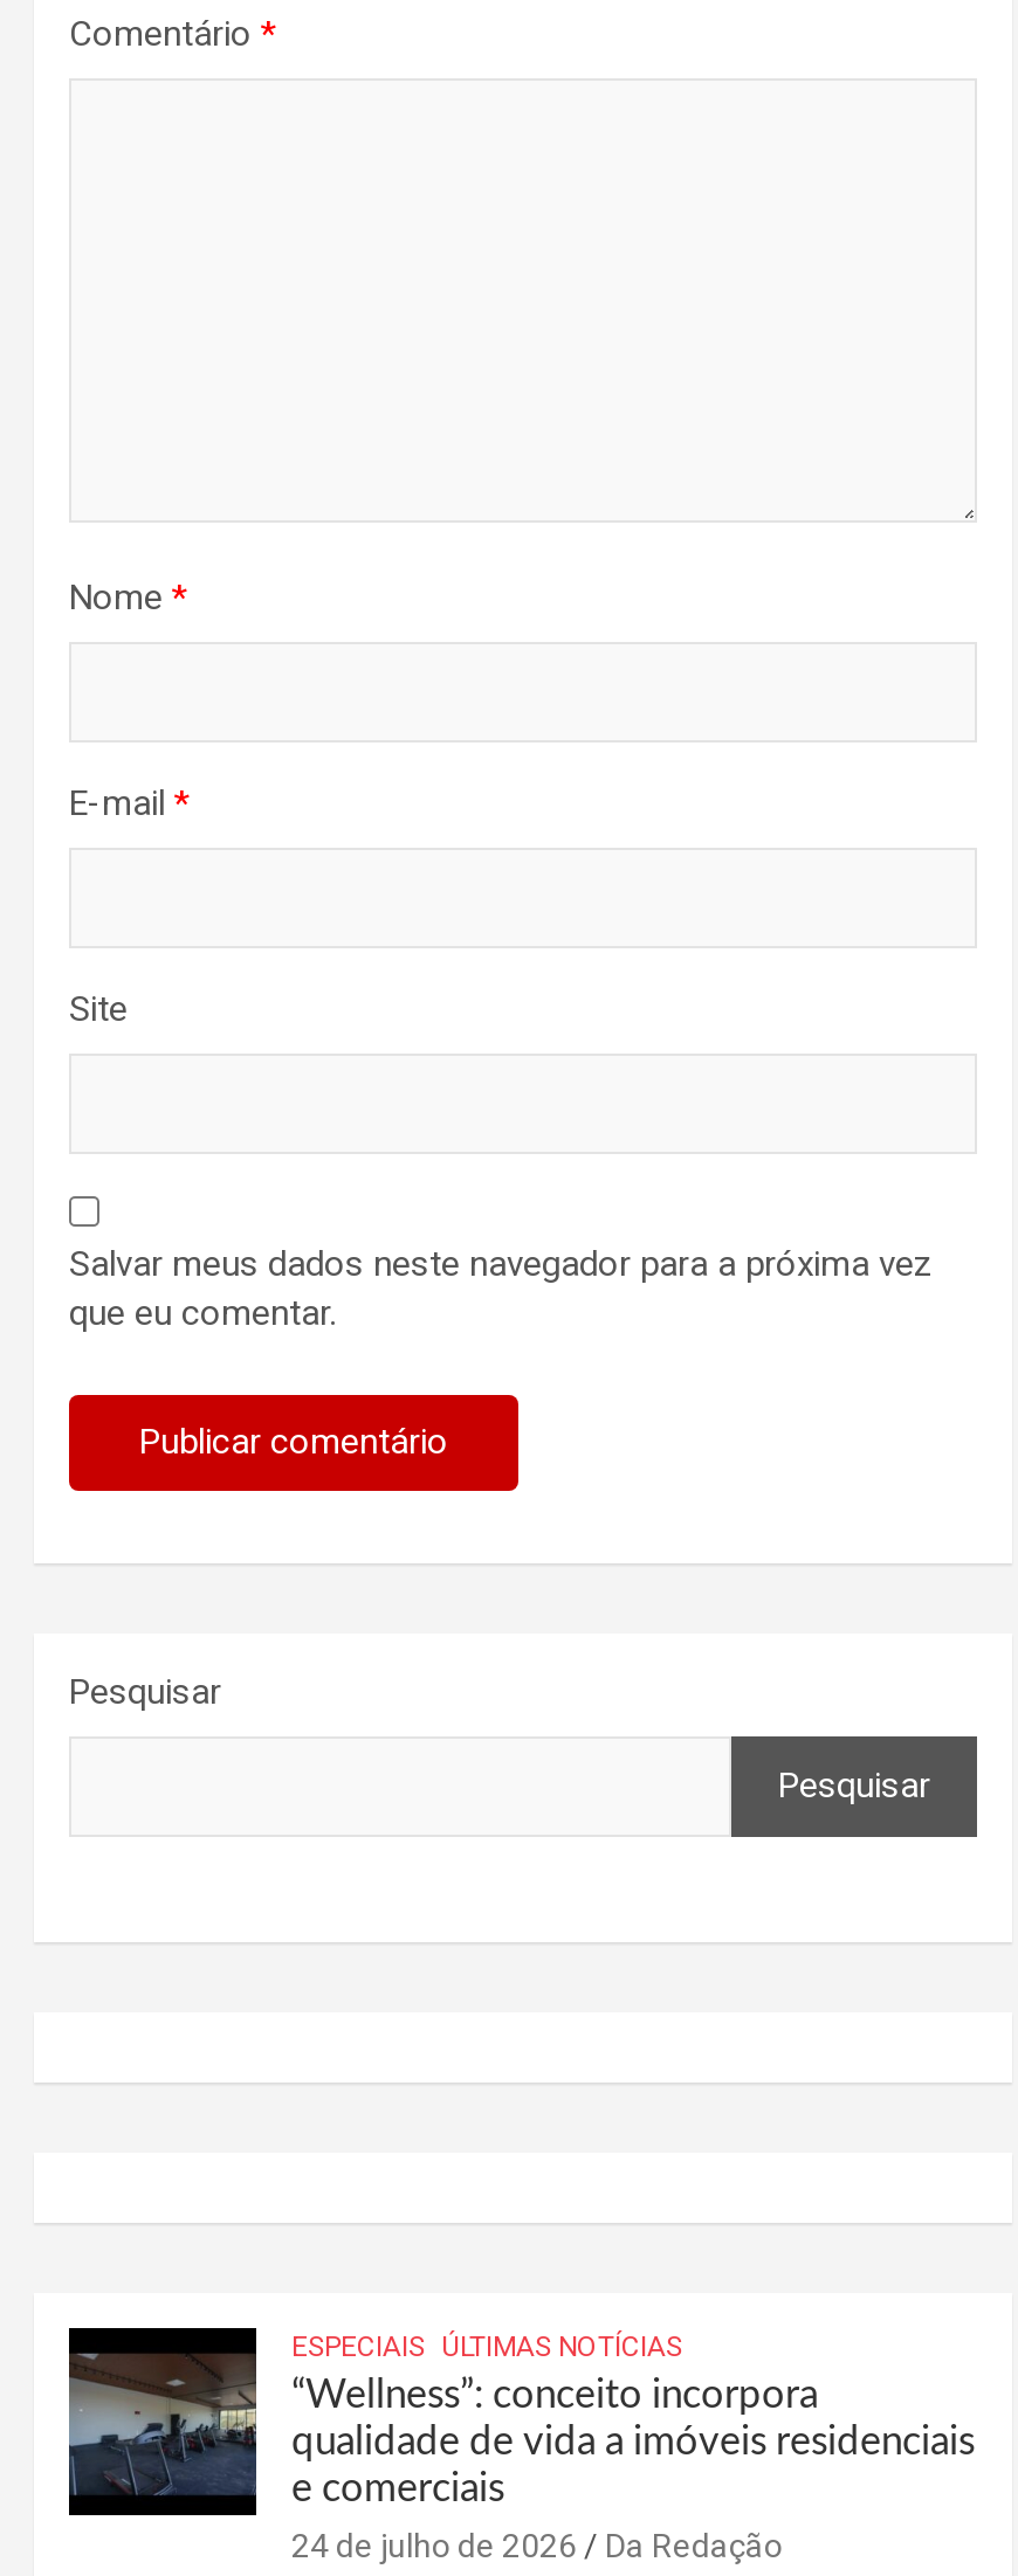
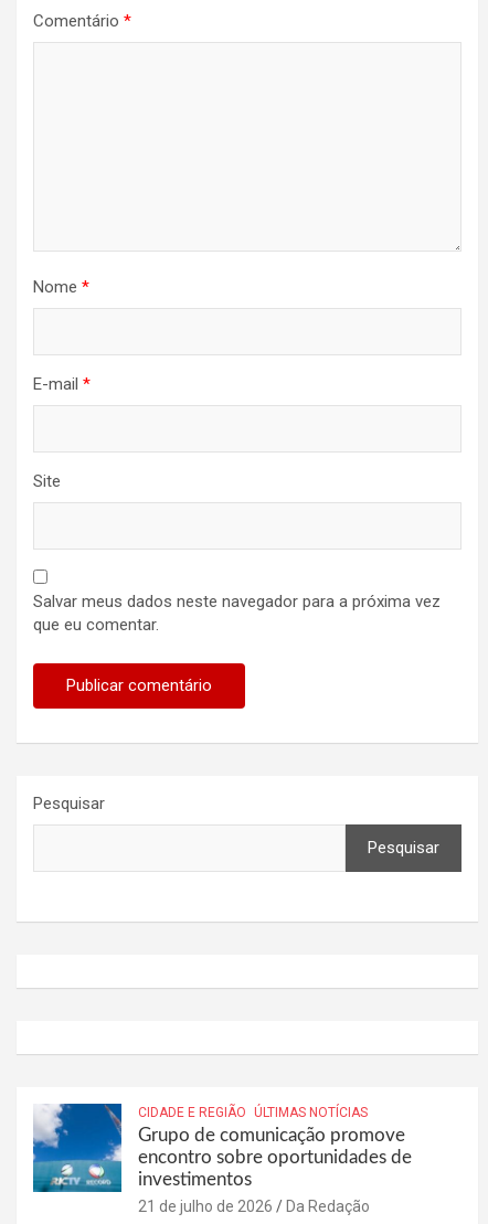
[67,2326,975,2518] [image] | ESPECIAIS ÚLTIMAS NOTÍCIAS | “Wellness”: conceito incorpora | qualidade de vida a imóveis residenciais | e comerciais -> [32,1103,412,1193] [image] | CIDADE E REGIÃO ÚLTIMAS NOTÍCIAS | Grupo de comunicação promove | encontro sobre oportunidades de | investimentos
[291,2526,783,2564] 24 de julho de 2026 Da Redação -> [138,1197,370,1215] 21 de julho de 2026 Da Redação

